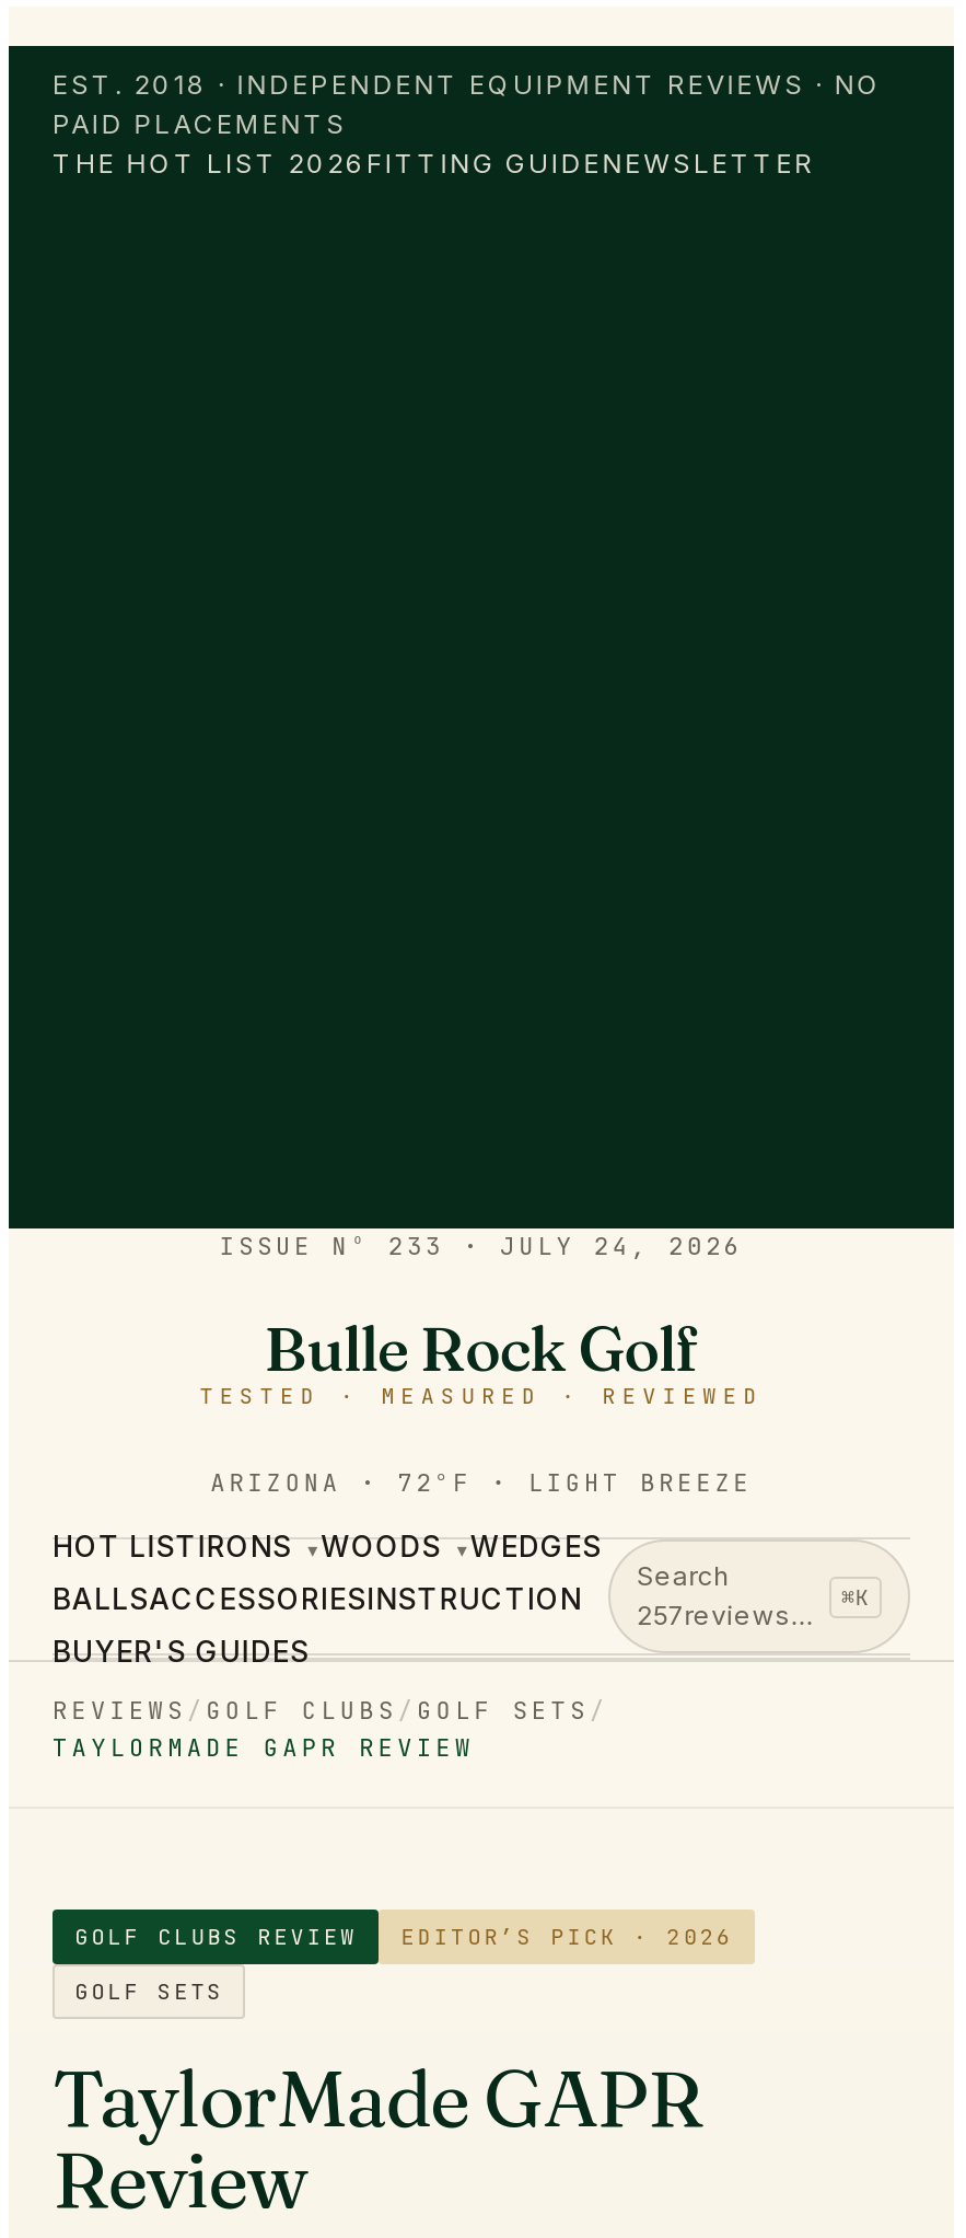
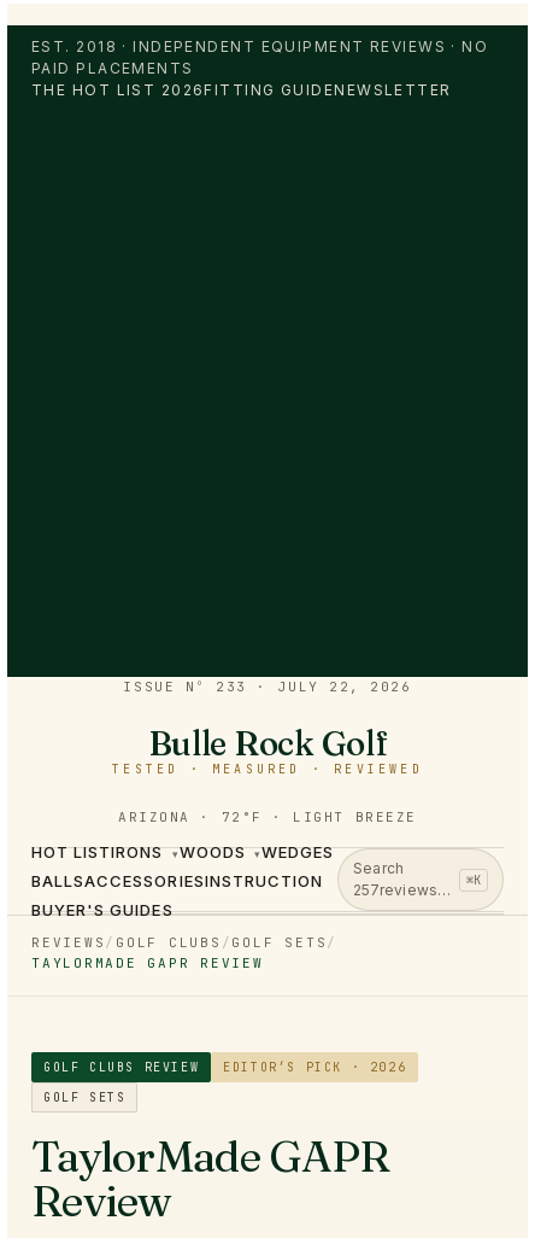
[220,1231,743,1261] ISSUE Nº 233 · JULY 24, 2026 -> [123,678,412,695] ISSUE Nº 233 · JULY 22, 2026

